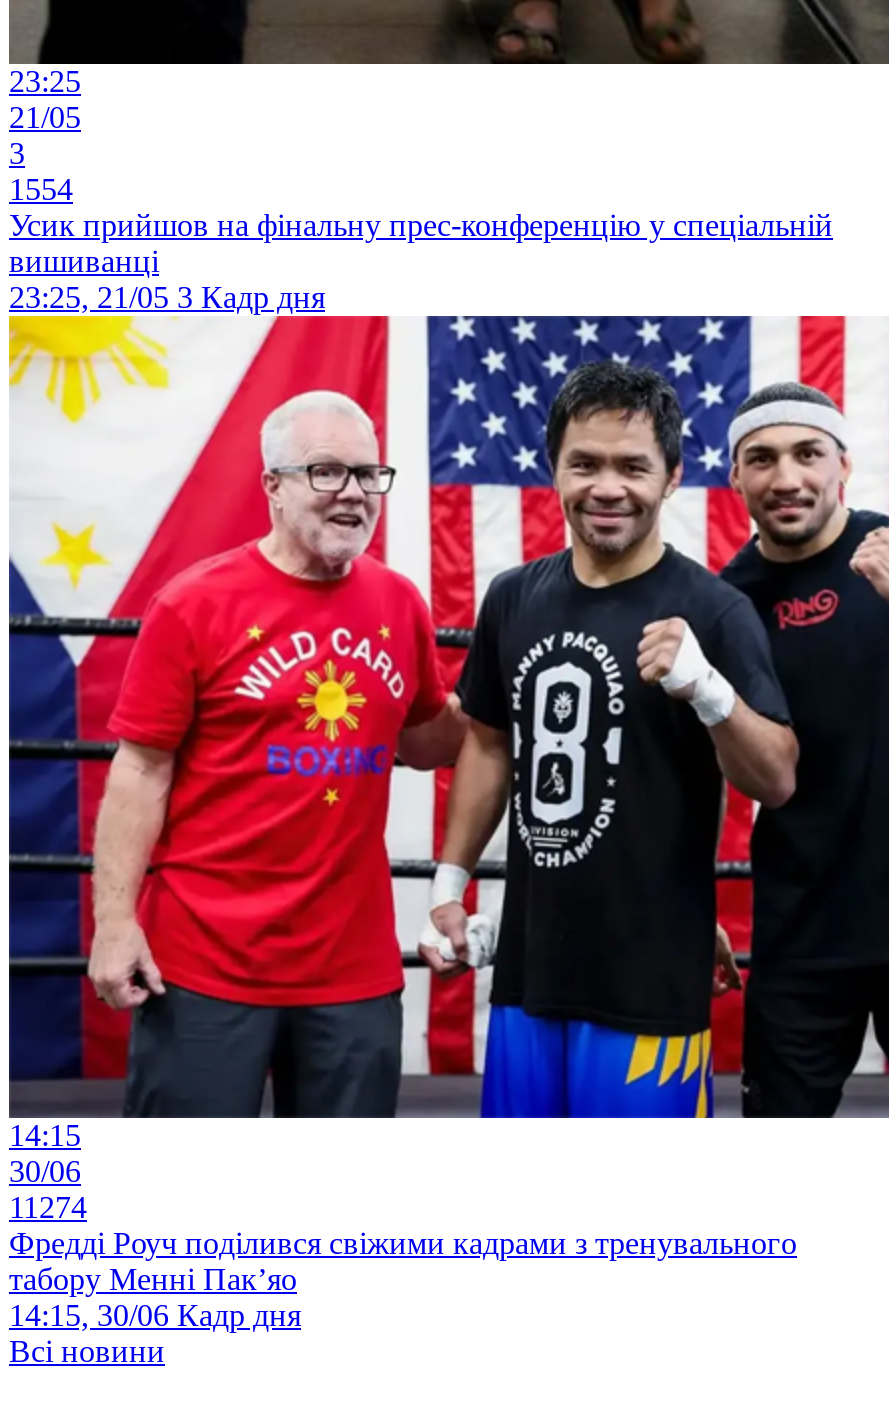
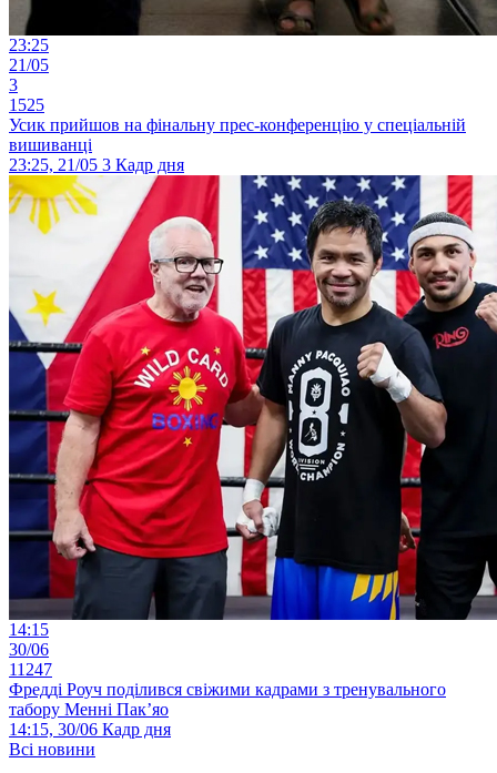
[9,173,73,207] 1554 -> [9,96,44,115] 1525
[9,1191,87,1225] 11274 -> [9,660,52,679] 11247

